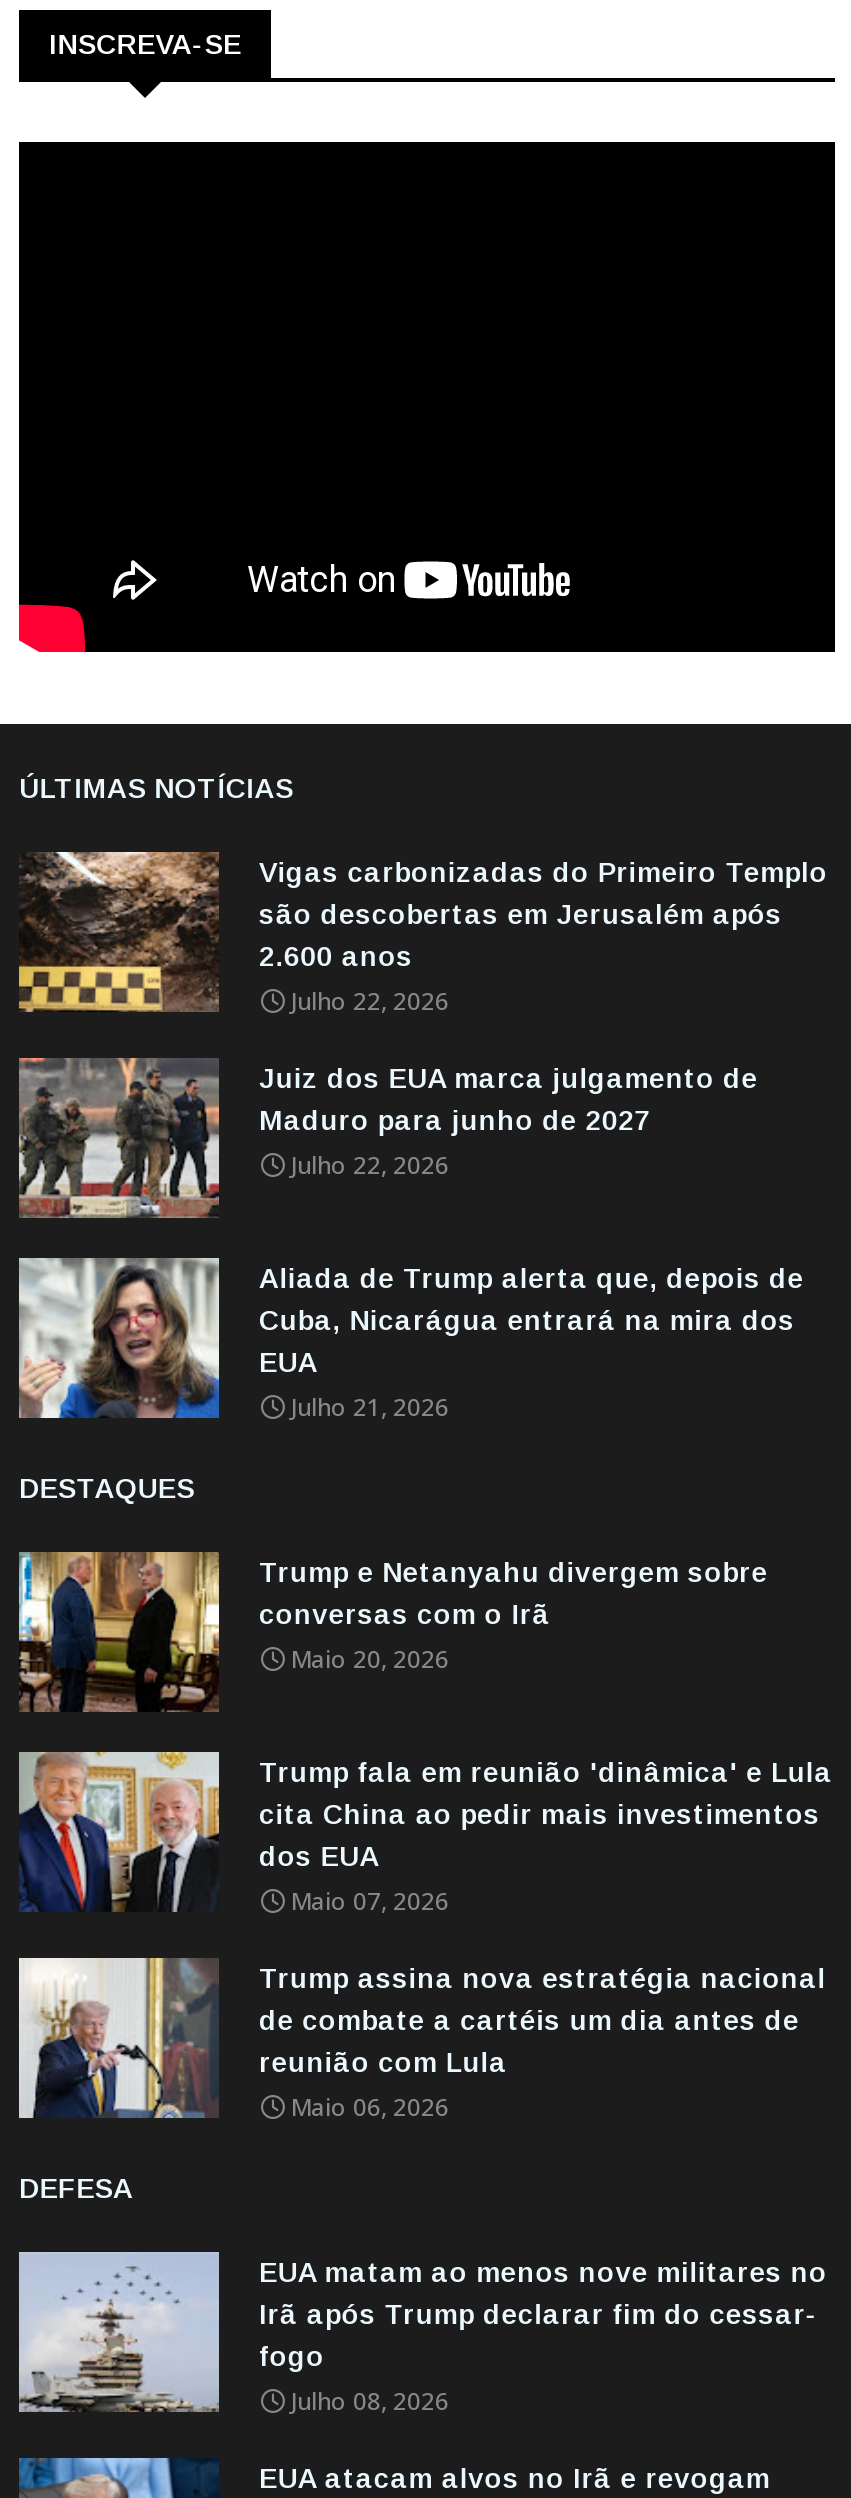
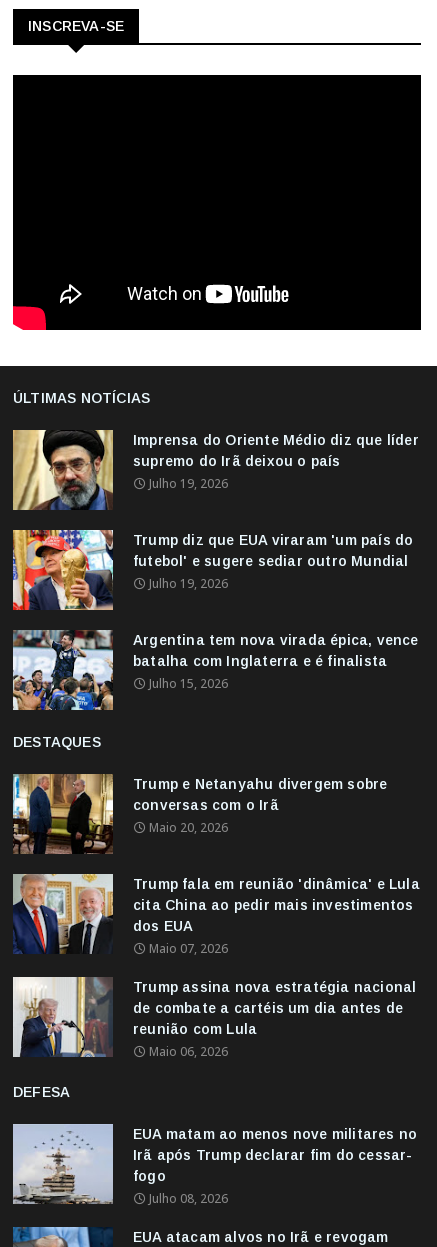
[19,850,828,1017] [image] | Vigas carbonizadas do Primeiro Templo | são descobertas em Jerusalém após | 2.600 anos | Julho 22, 2026 -> [12,429,419,511] [image] | Imprensa do Oriente Médio diz que líder | supremo do Irã deixou o país | Julho 19, 2026
[19,1056,758,1220] [image] | Juiz dos EUA marca julgamento de | Maduro para junho de 2027 | Julho 22, 2026 -> [13,529,413,611] [image] | Trump diz que EUA viraram 'um país do | futebol' e sugere sediar outro Mundial | Julho 19, 2026
[19,1256,804,1423] [image] | Aliada de Trump alerta que, depois de | Cuba, Nicarágua entrará na mira dos | EUA | Julho 21, 2026 -> [13,629,419,711] [image] | Argentina tem nova virada épica, vence | batalha com Inglaterra e é finalista | Julho 15, 2026

